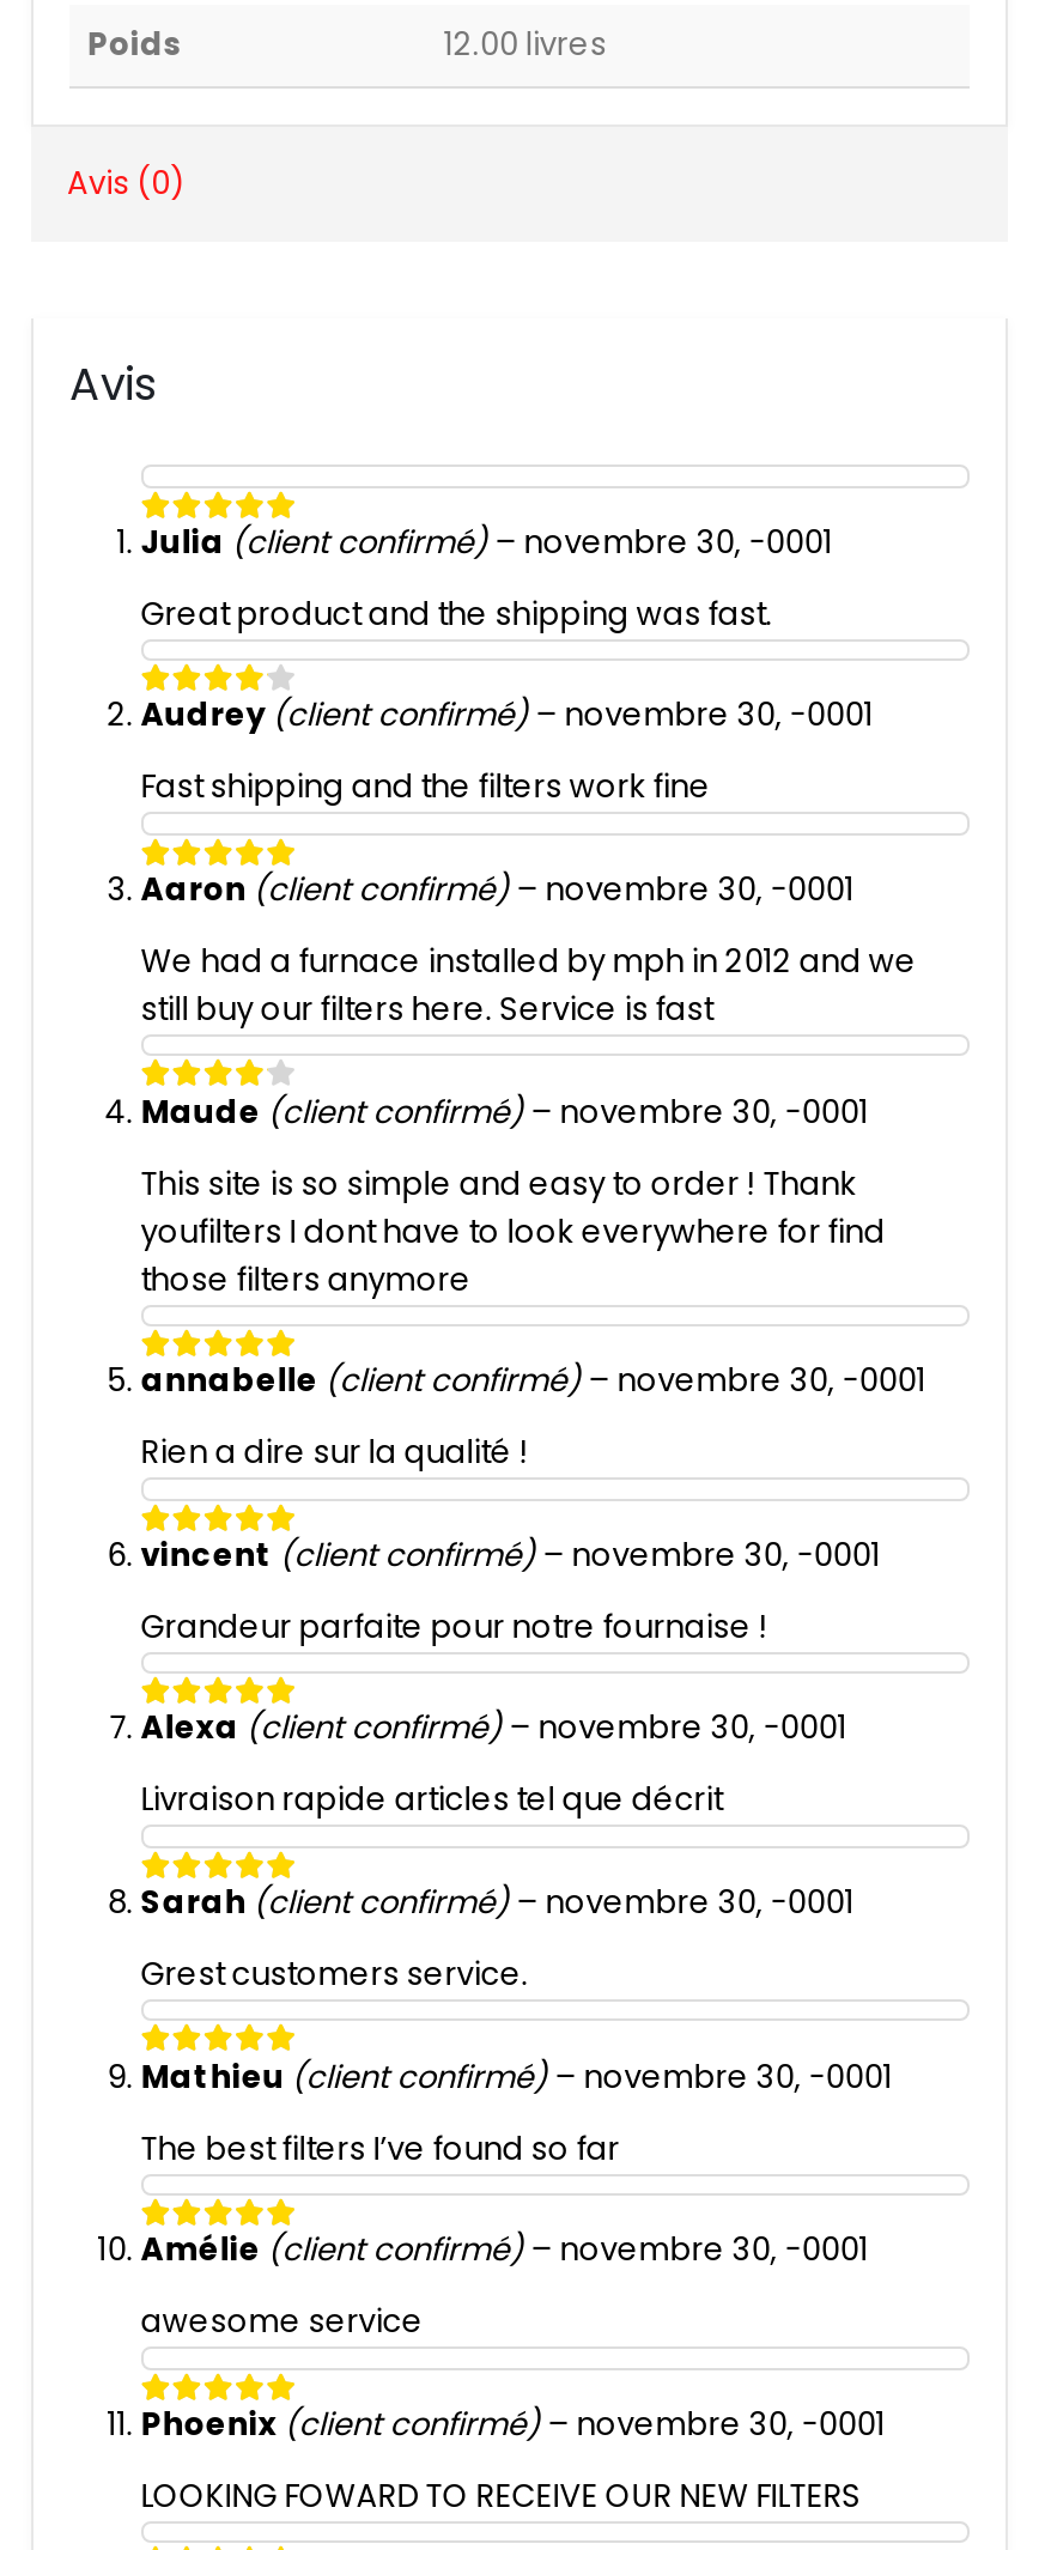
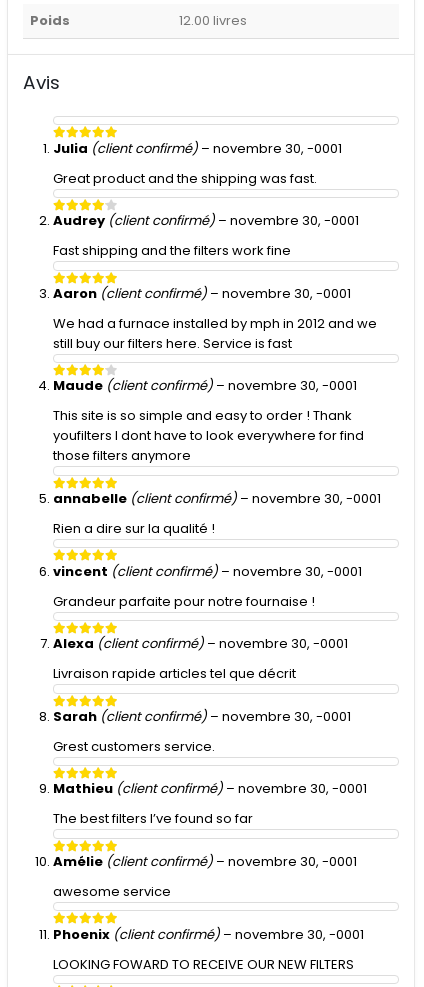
[67,161,184,206] Avis (0) -> none

